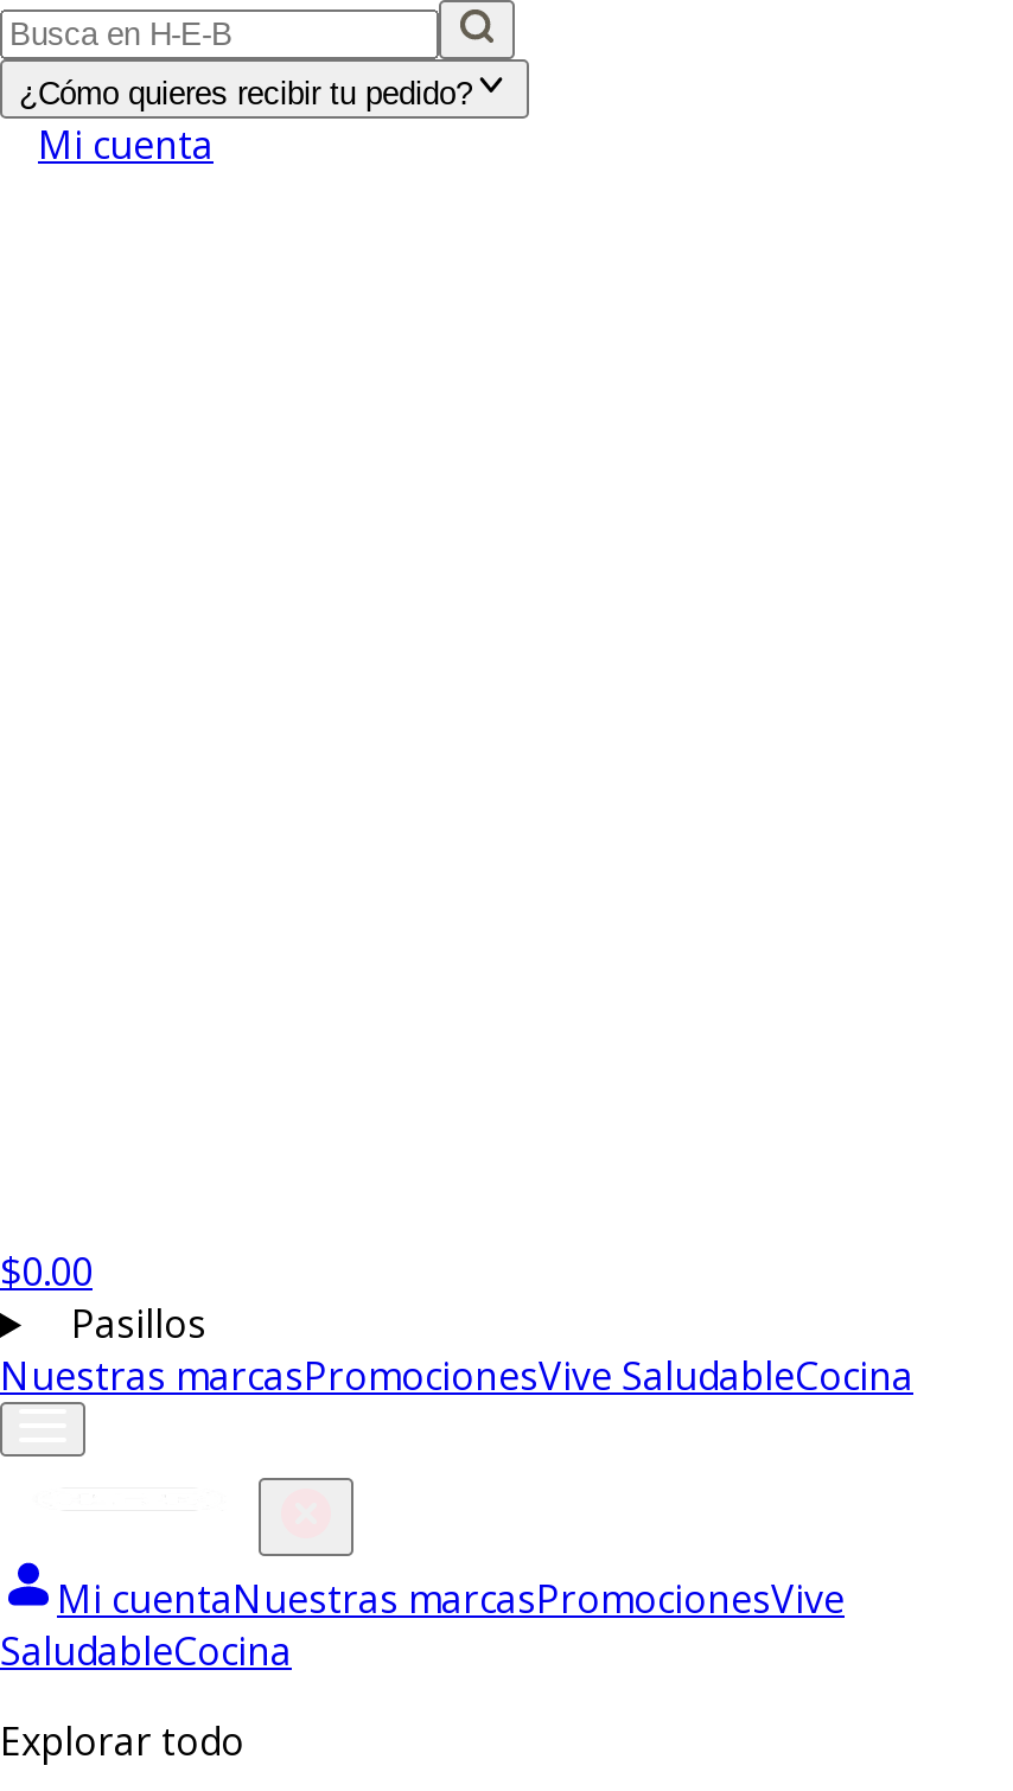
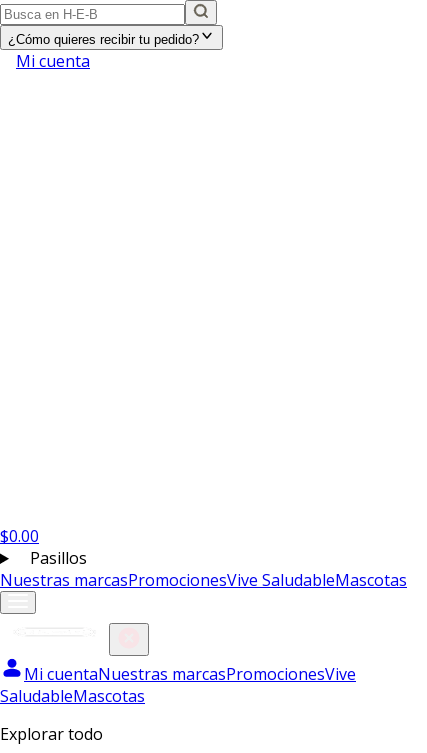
[0,1350,913,1402] Nuestras marcasPromocionesVive SaludableCocina -> [0,569,407,591] Nuestras marcasPromocionesVive SaludableMascotas
[0,1625,292,1677] SaludableCocina -> [0,685,145,707] SaludableMascotas

